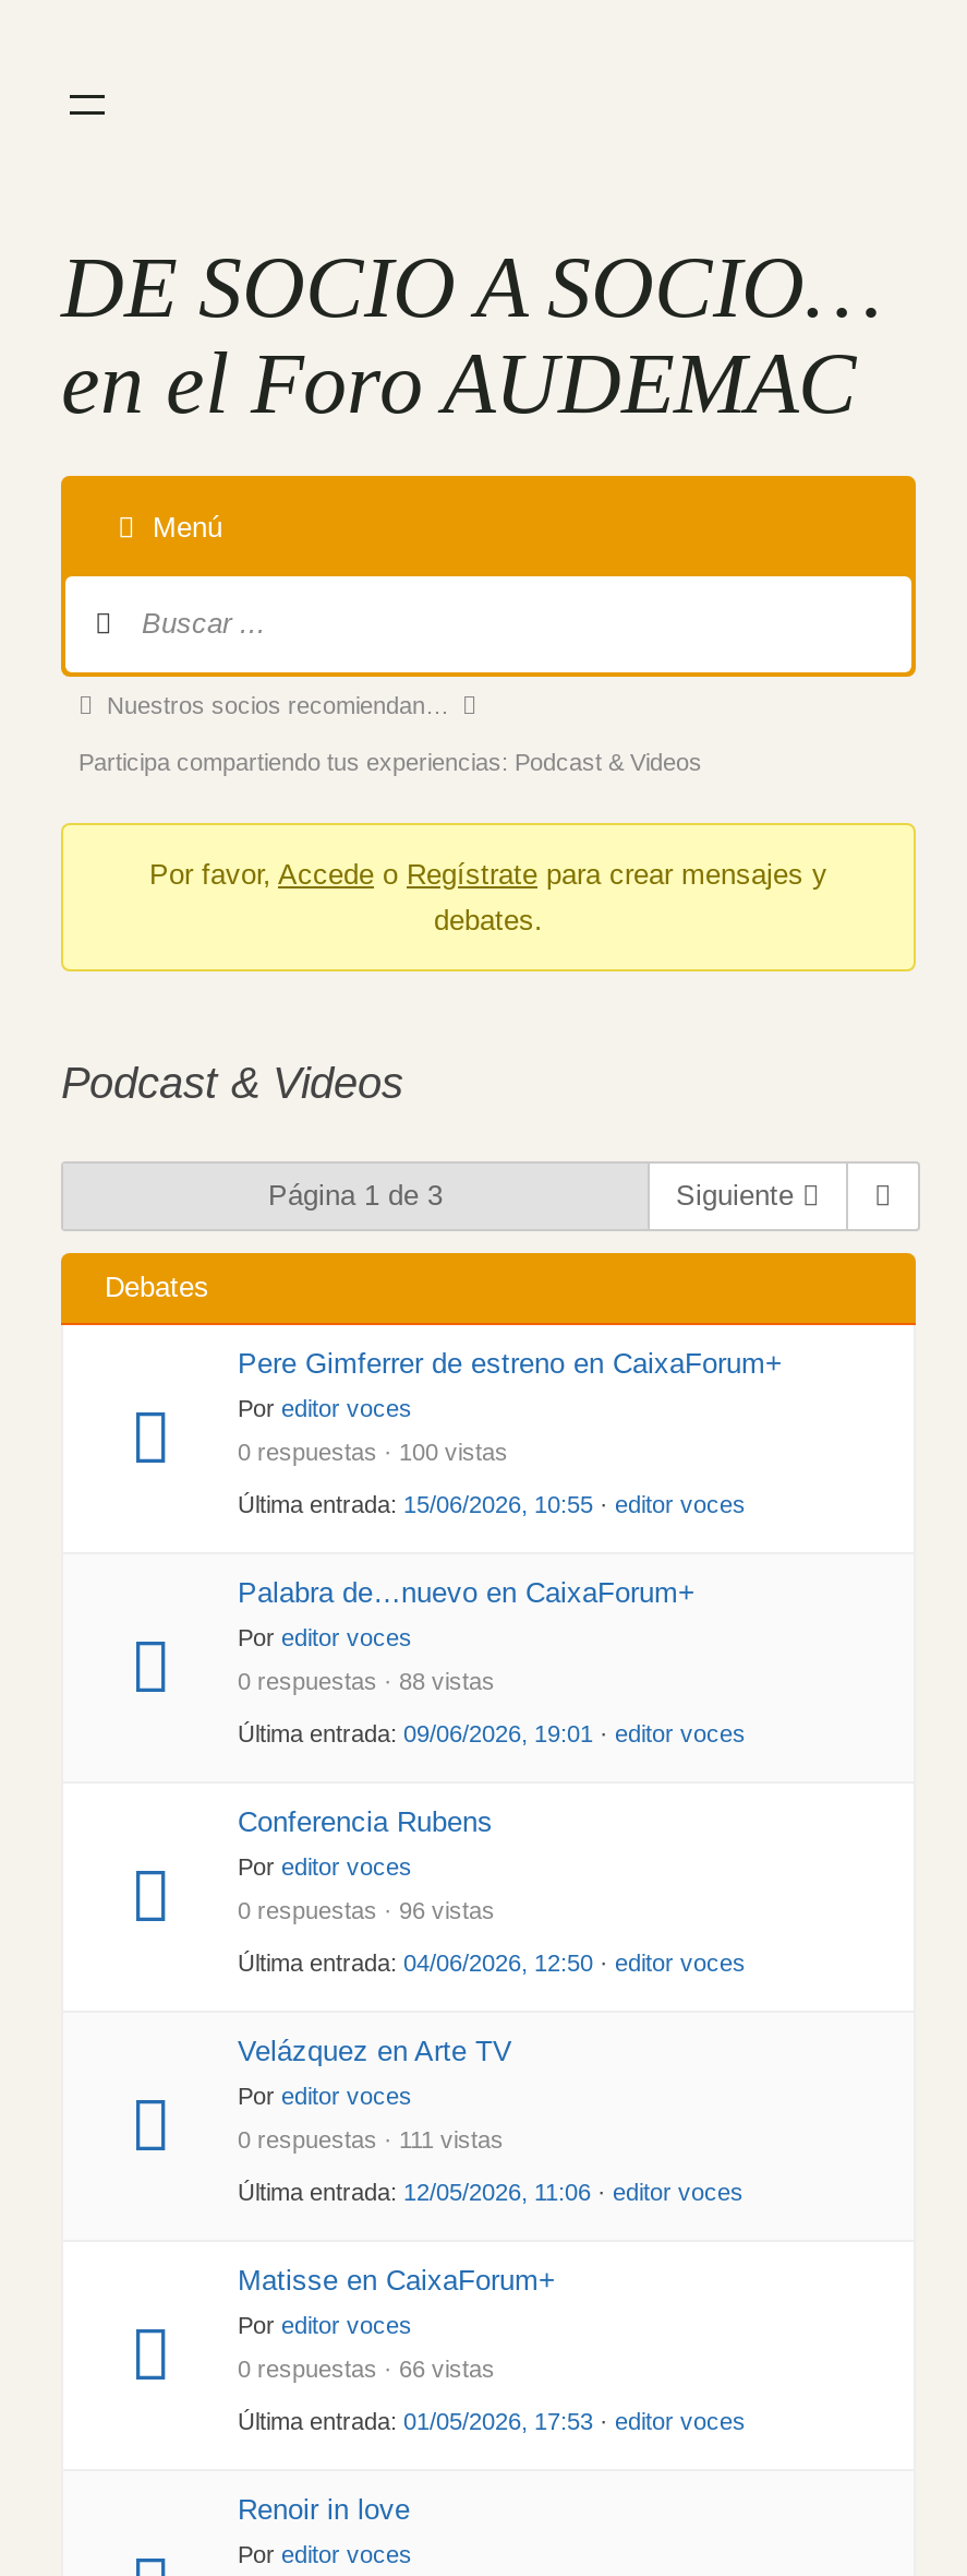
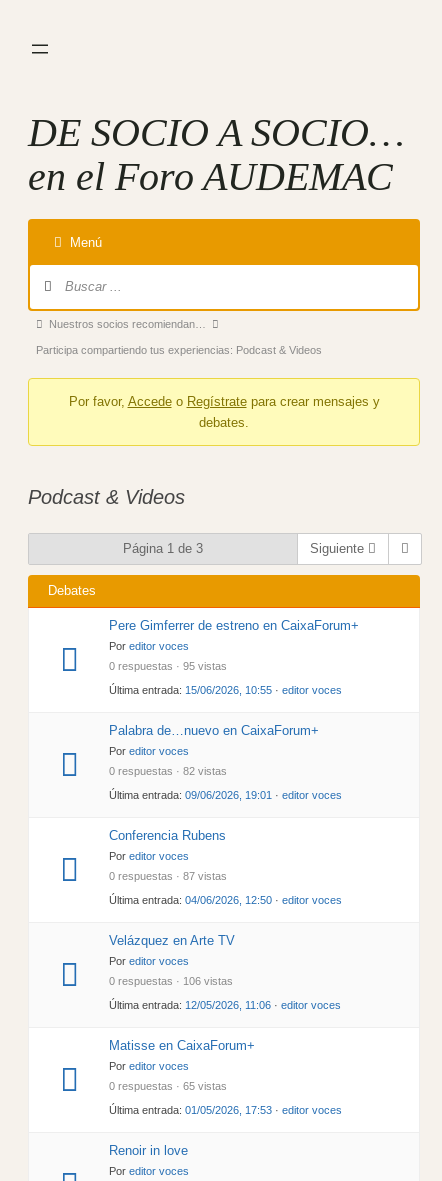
[238,1439,508,1465] 0 respuestas · 100 vistas -> [109,660,227,672] 0 respuestas · 95 vistas
[238,1668,495,1694] 0 respuestas · 88 vistas -> [109,765,227,777] 0 respuestas · 82 vistas
[238,1897,495,1923] 0 respuestas · 96 vistas -> [109,870,227,882] 0 respuestas · 87 vistas
[238,2126,504,2152] 0 respuestas · 111 vistas -> [109,975,233,987] 0 respuestas · 106 vistas
[238,2356,495,2382] 0 respuestas · 66 vistas -> [109,1080,227,1092] 0 respuestas · 65 vistas

